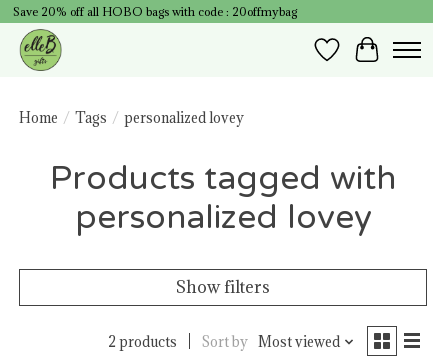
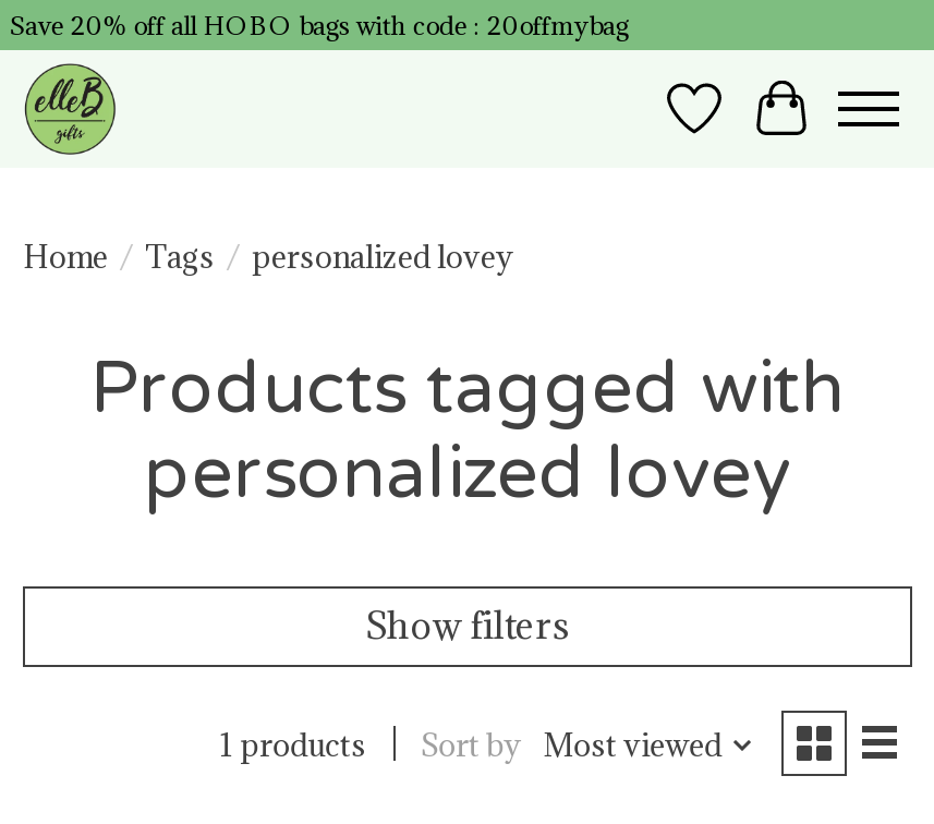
[108,333,340,351] 2 products Sort by Most viewed -> [221,725,722,764] 1 products Sort by Most viewed

